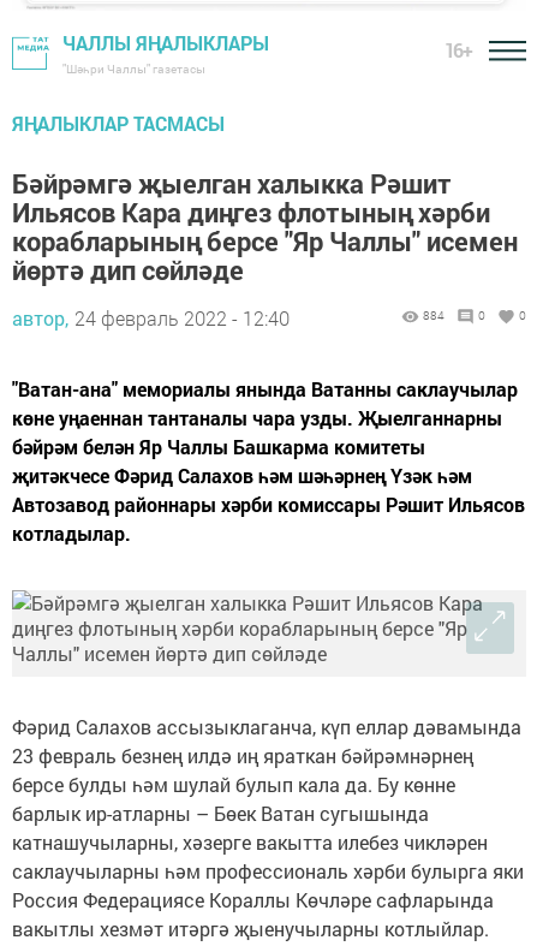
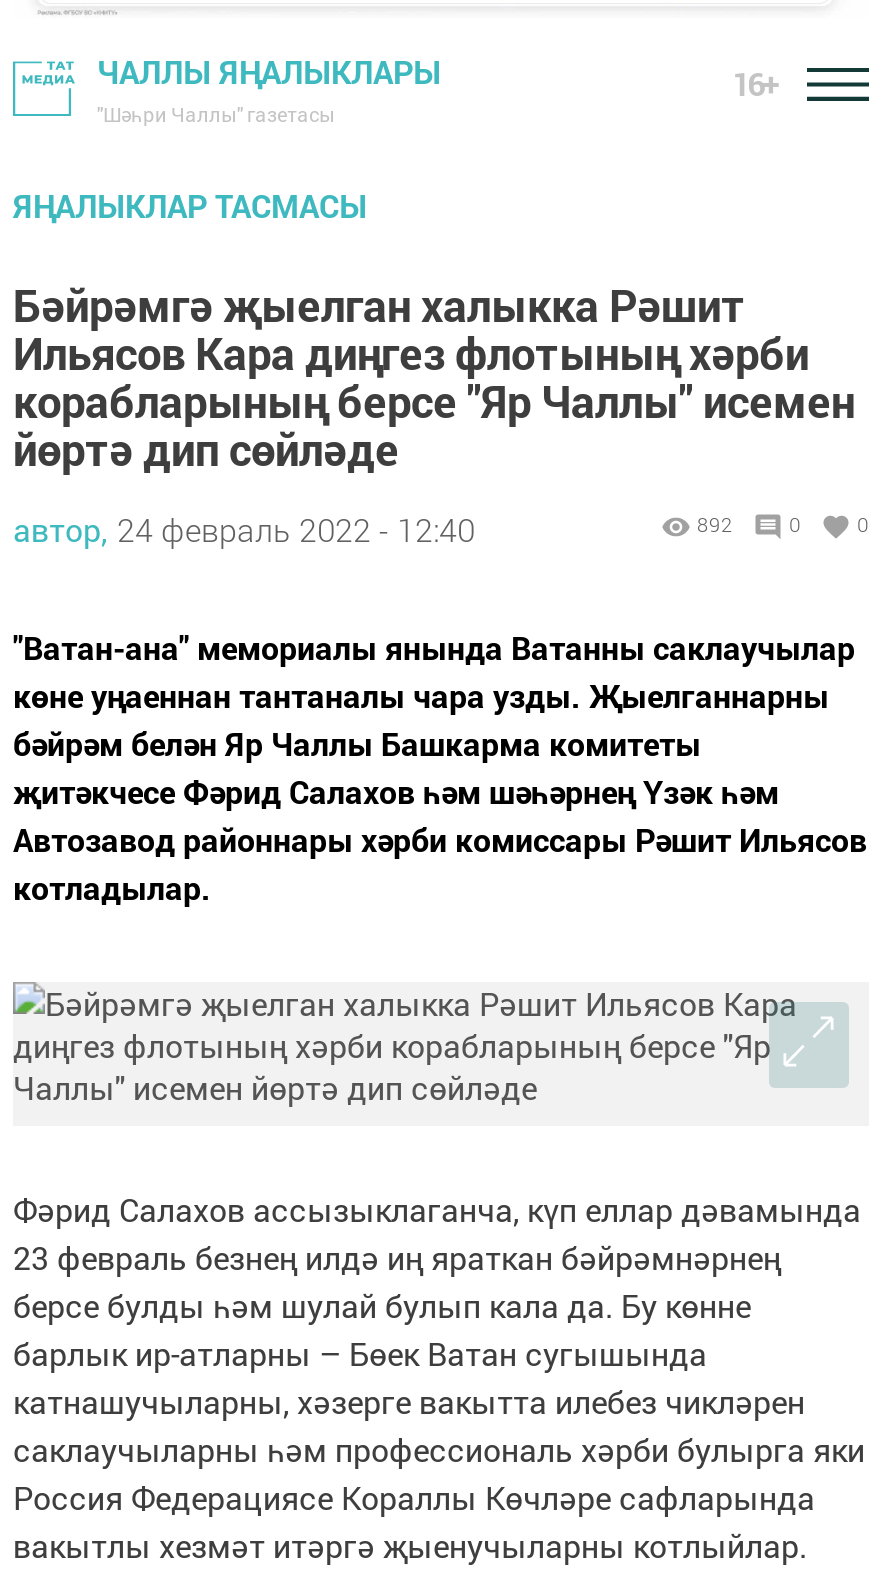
[423,308,444,324] 884 -> [697,513,733,539] 892

